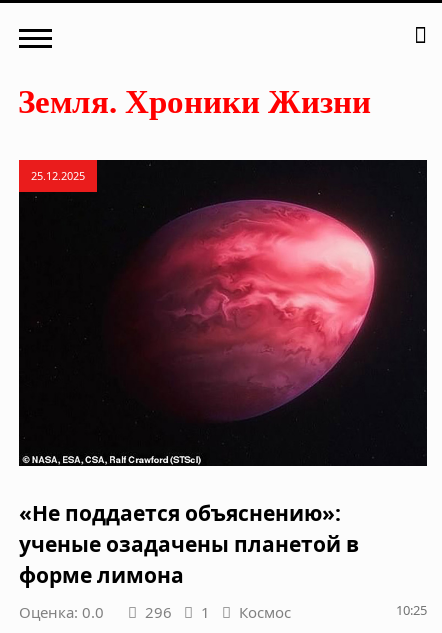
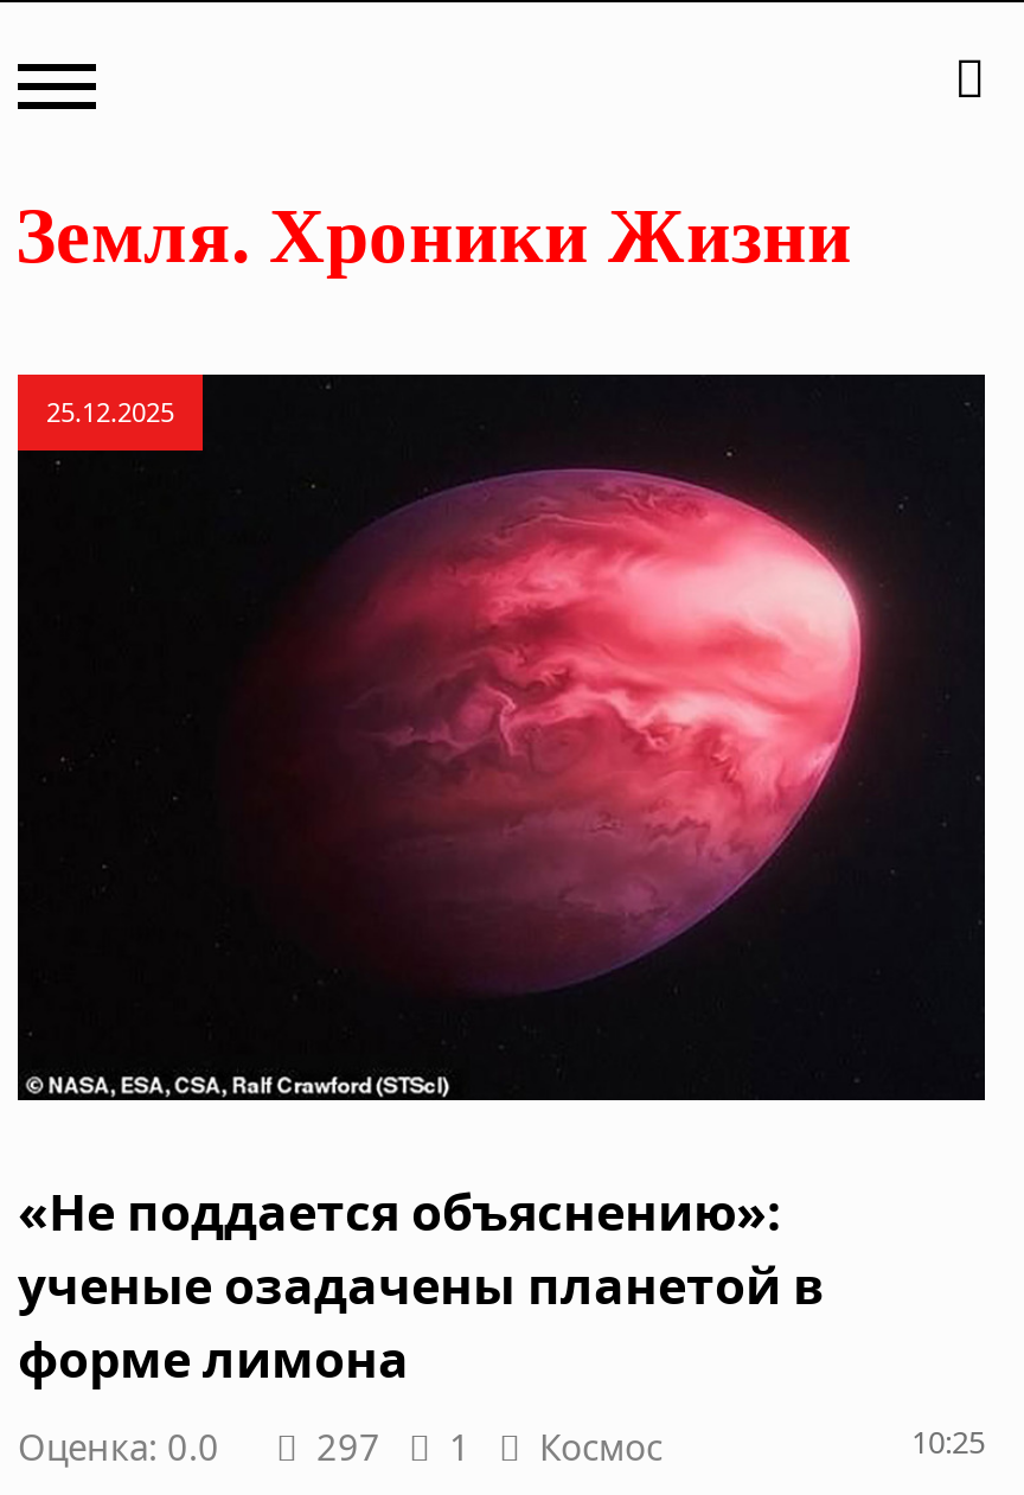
[19,602,291,622] Оценка: 0.0 296 1 Космос -> [18,1422,663,1469] Оценка: 0.0 297 1 Космос

